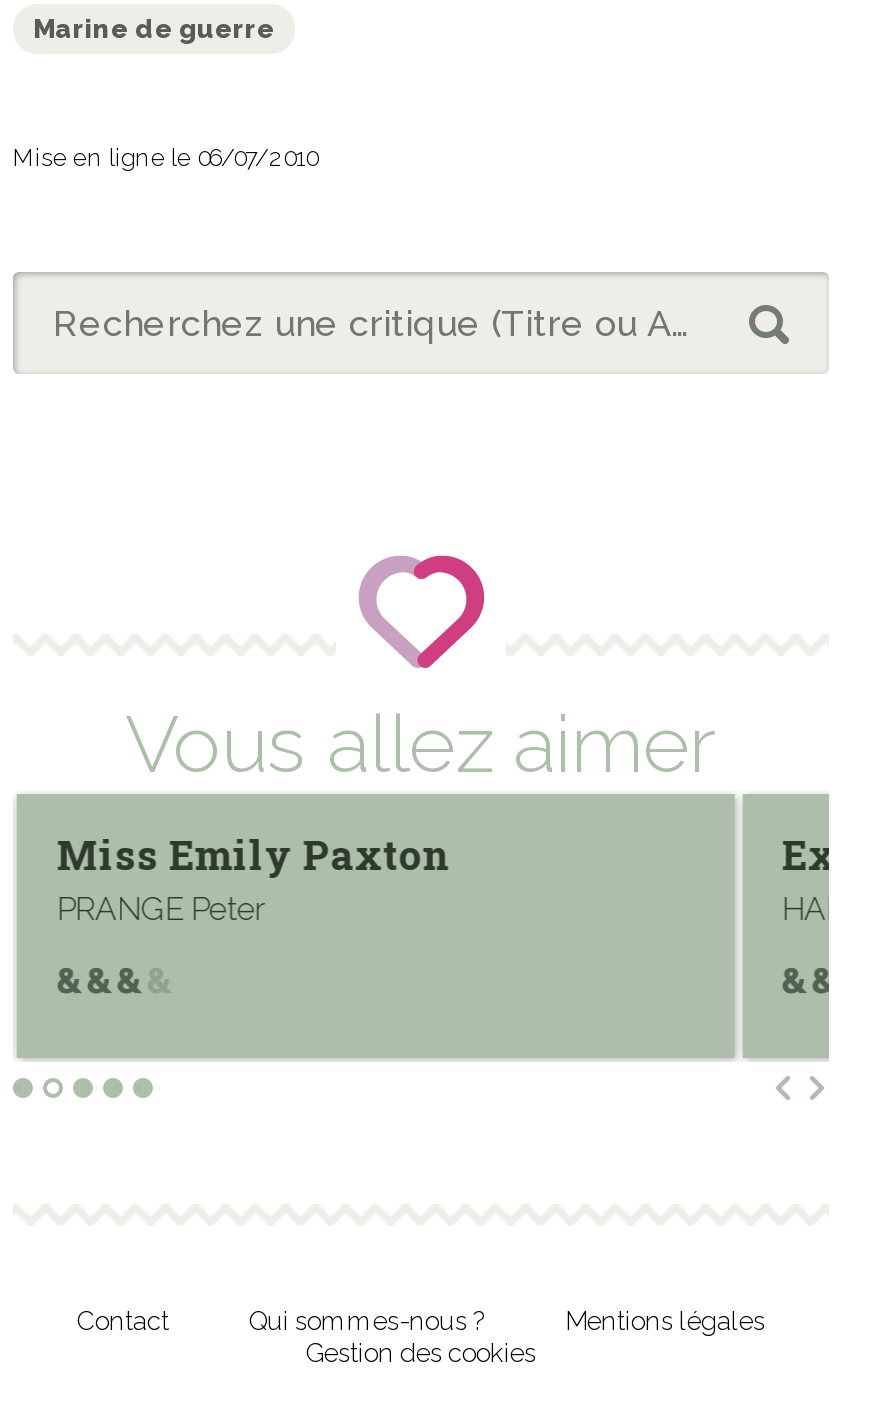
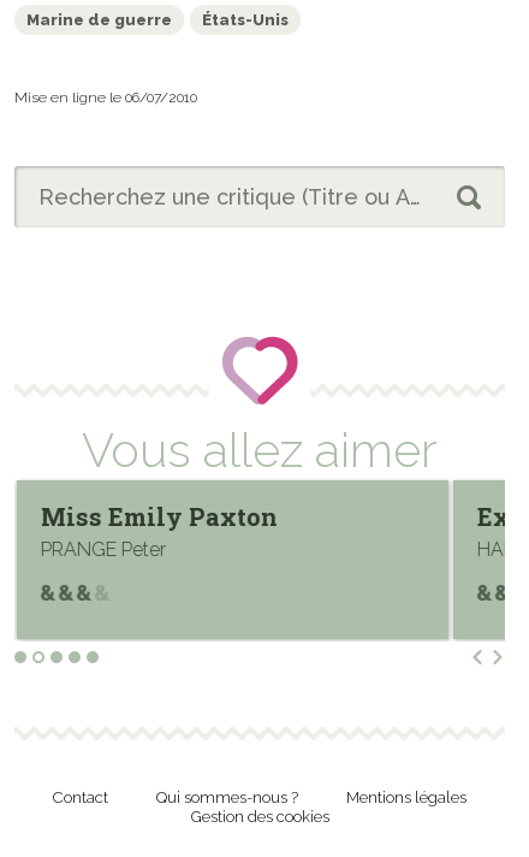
none -> [202,11,289,29] États-Unis

